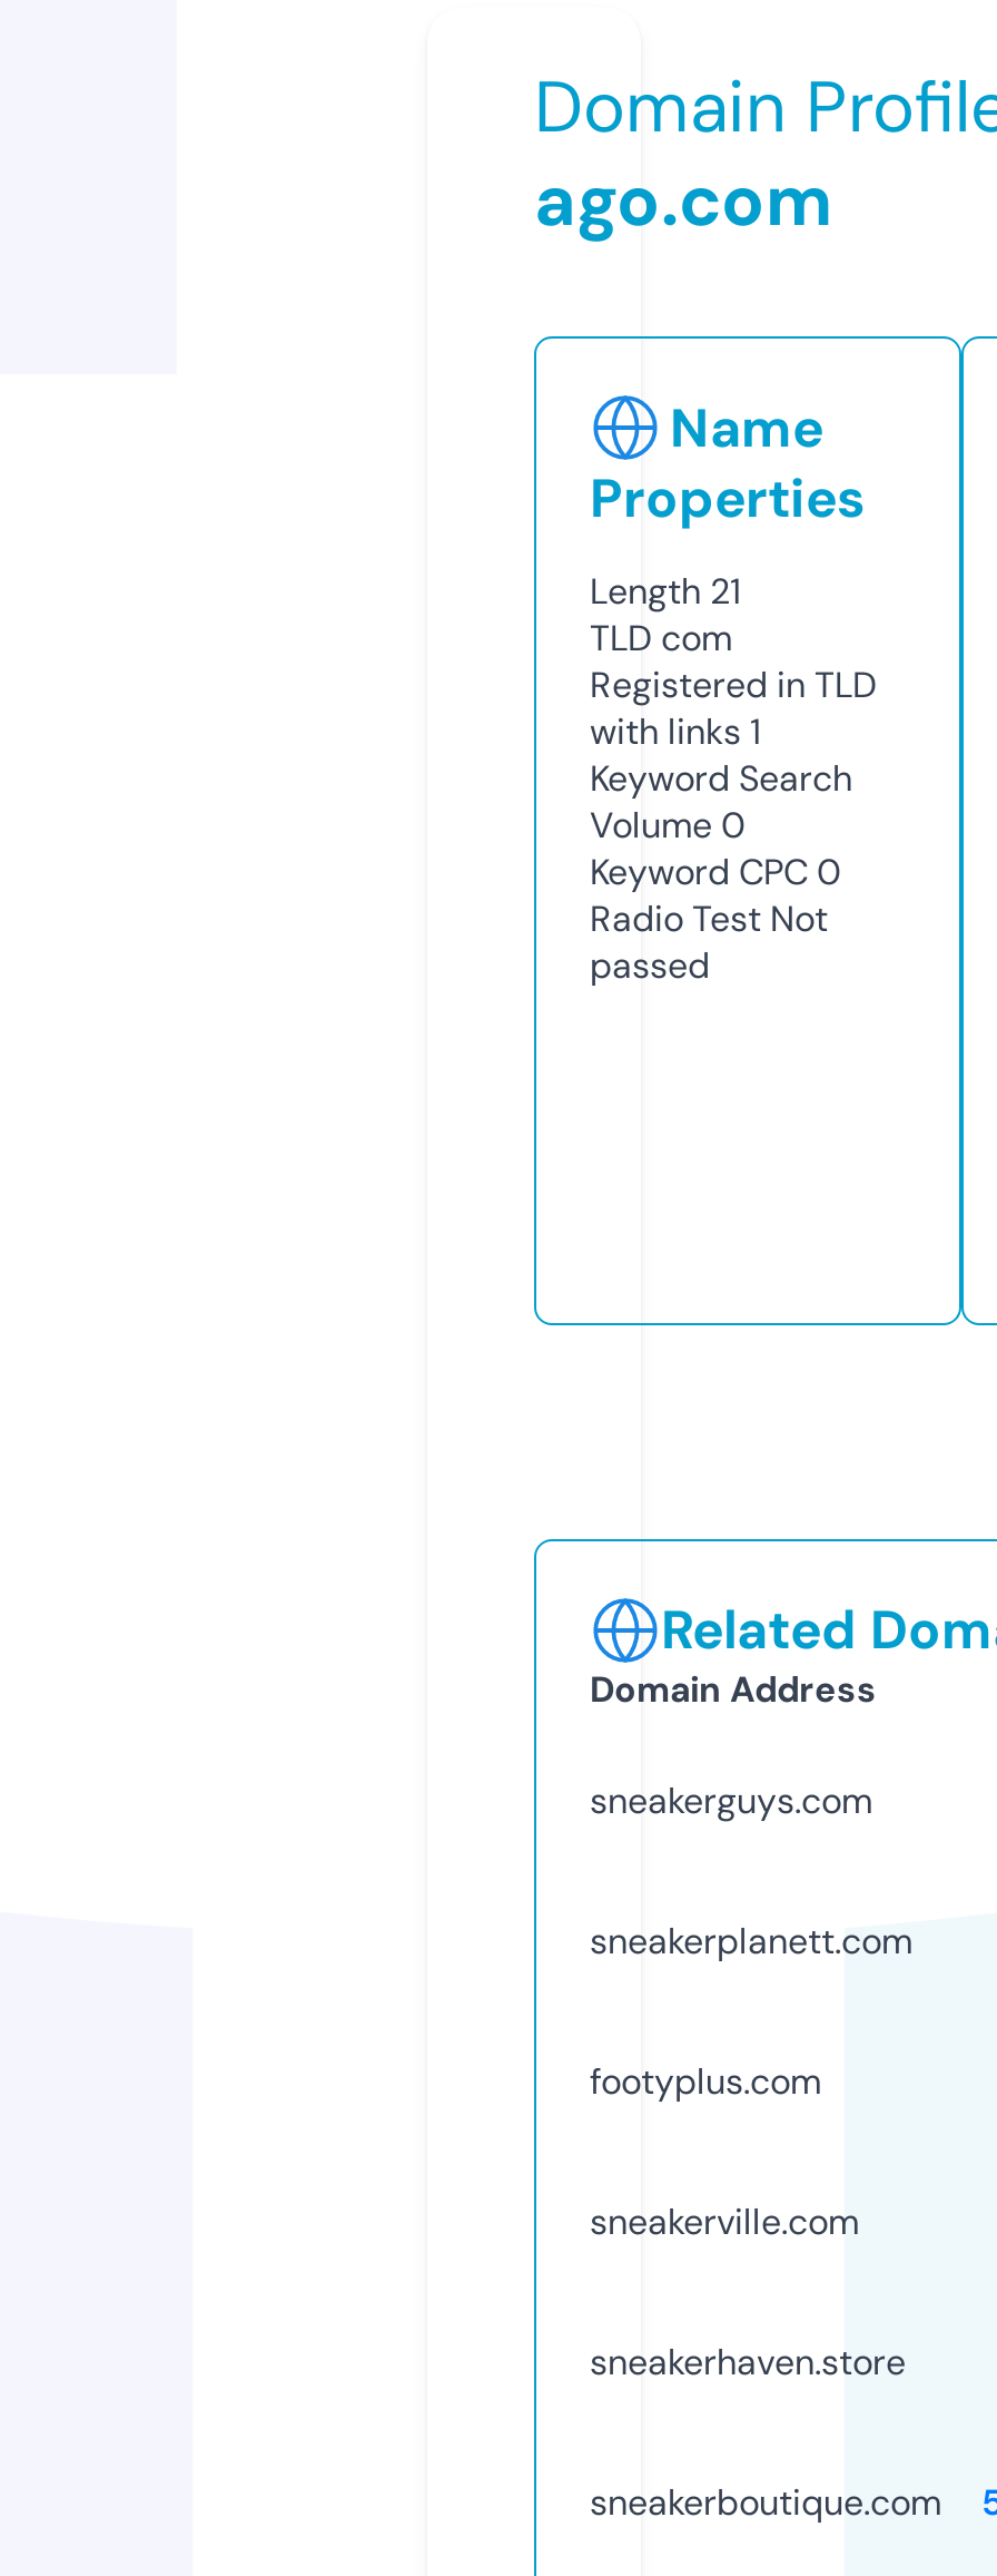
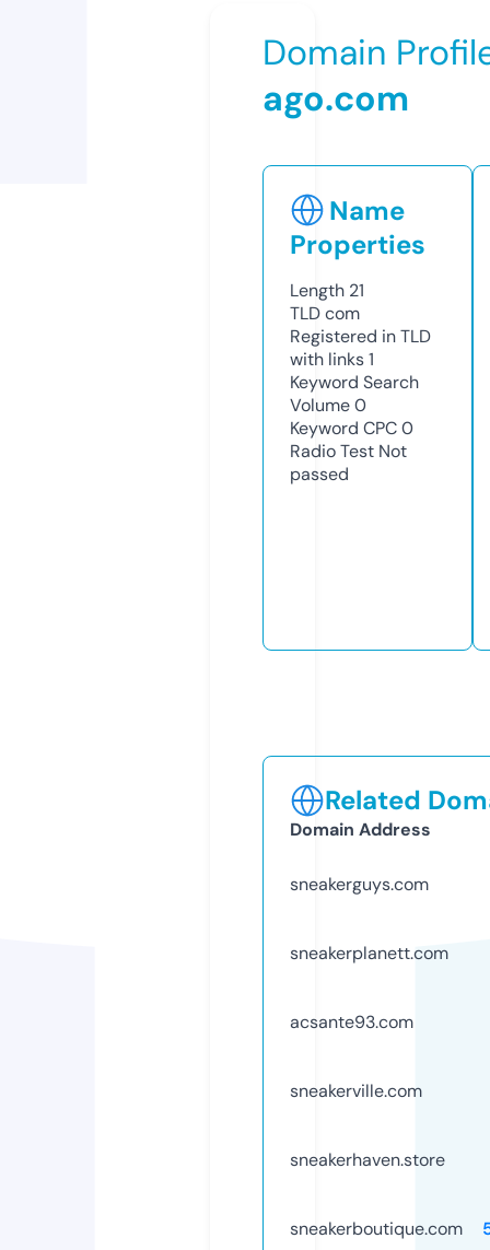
[590,2058,821,2104] footyplus.com -> [290,1010,413,1033] acsante93.com

